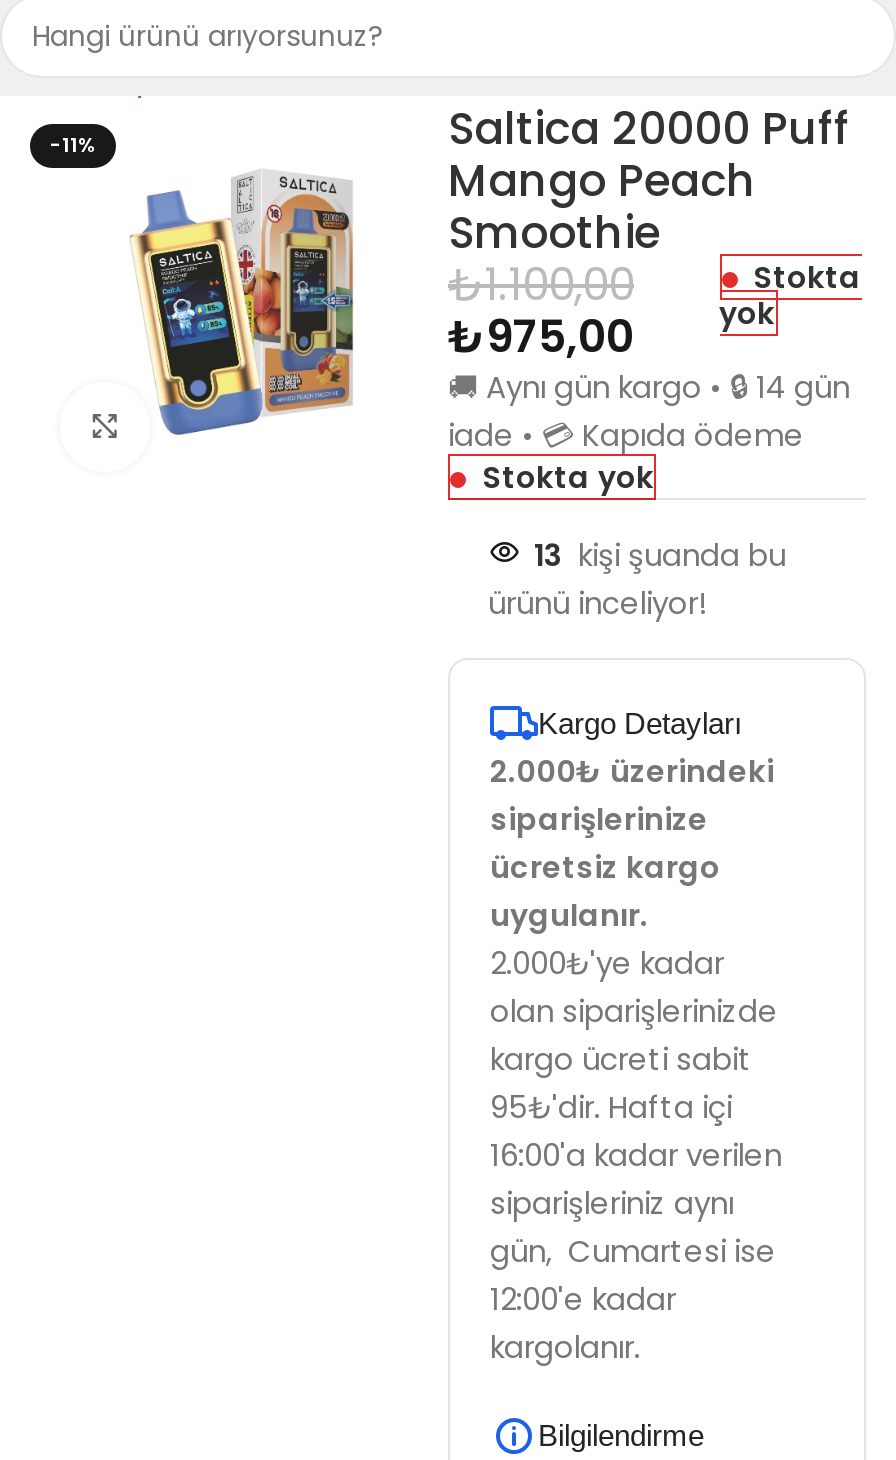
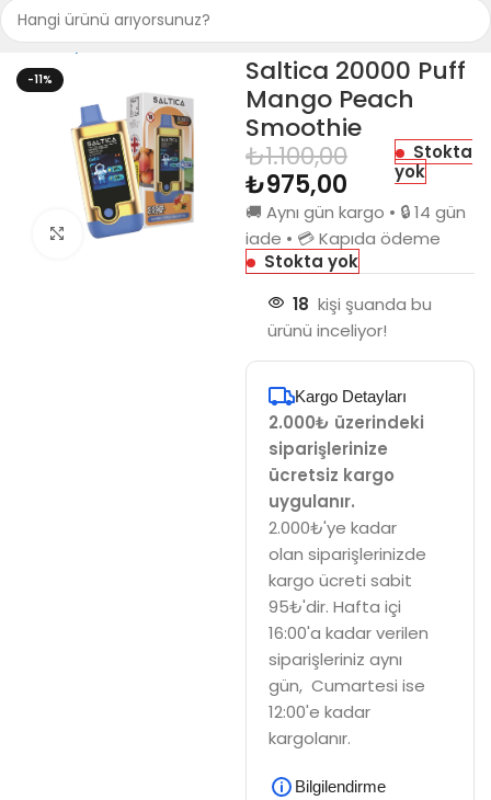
[534,534,786,576] 13 kişi şuanda bu -> [293,293,432,316] 18 kişi şuanda bu

